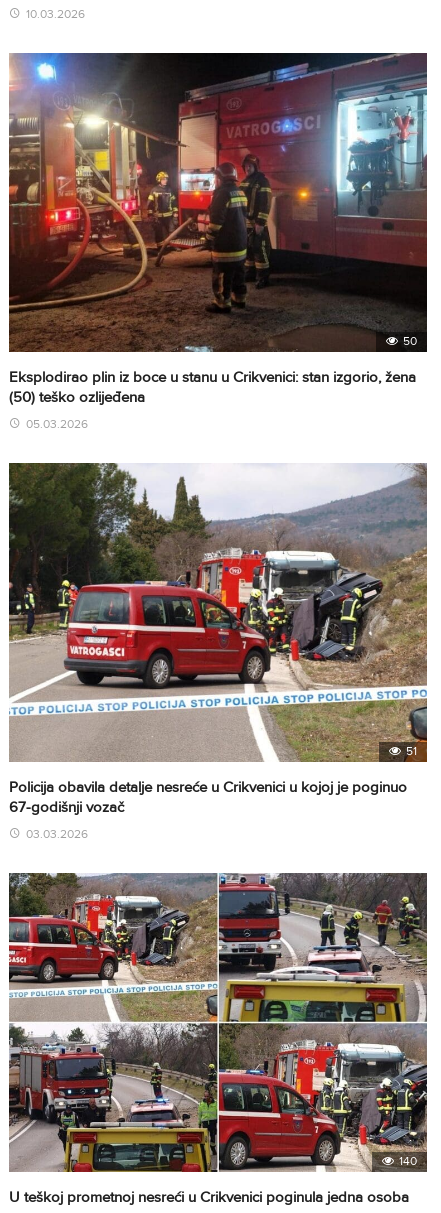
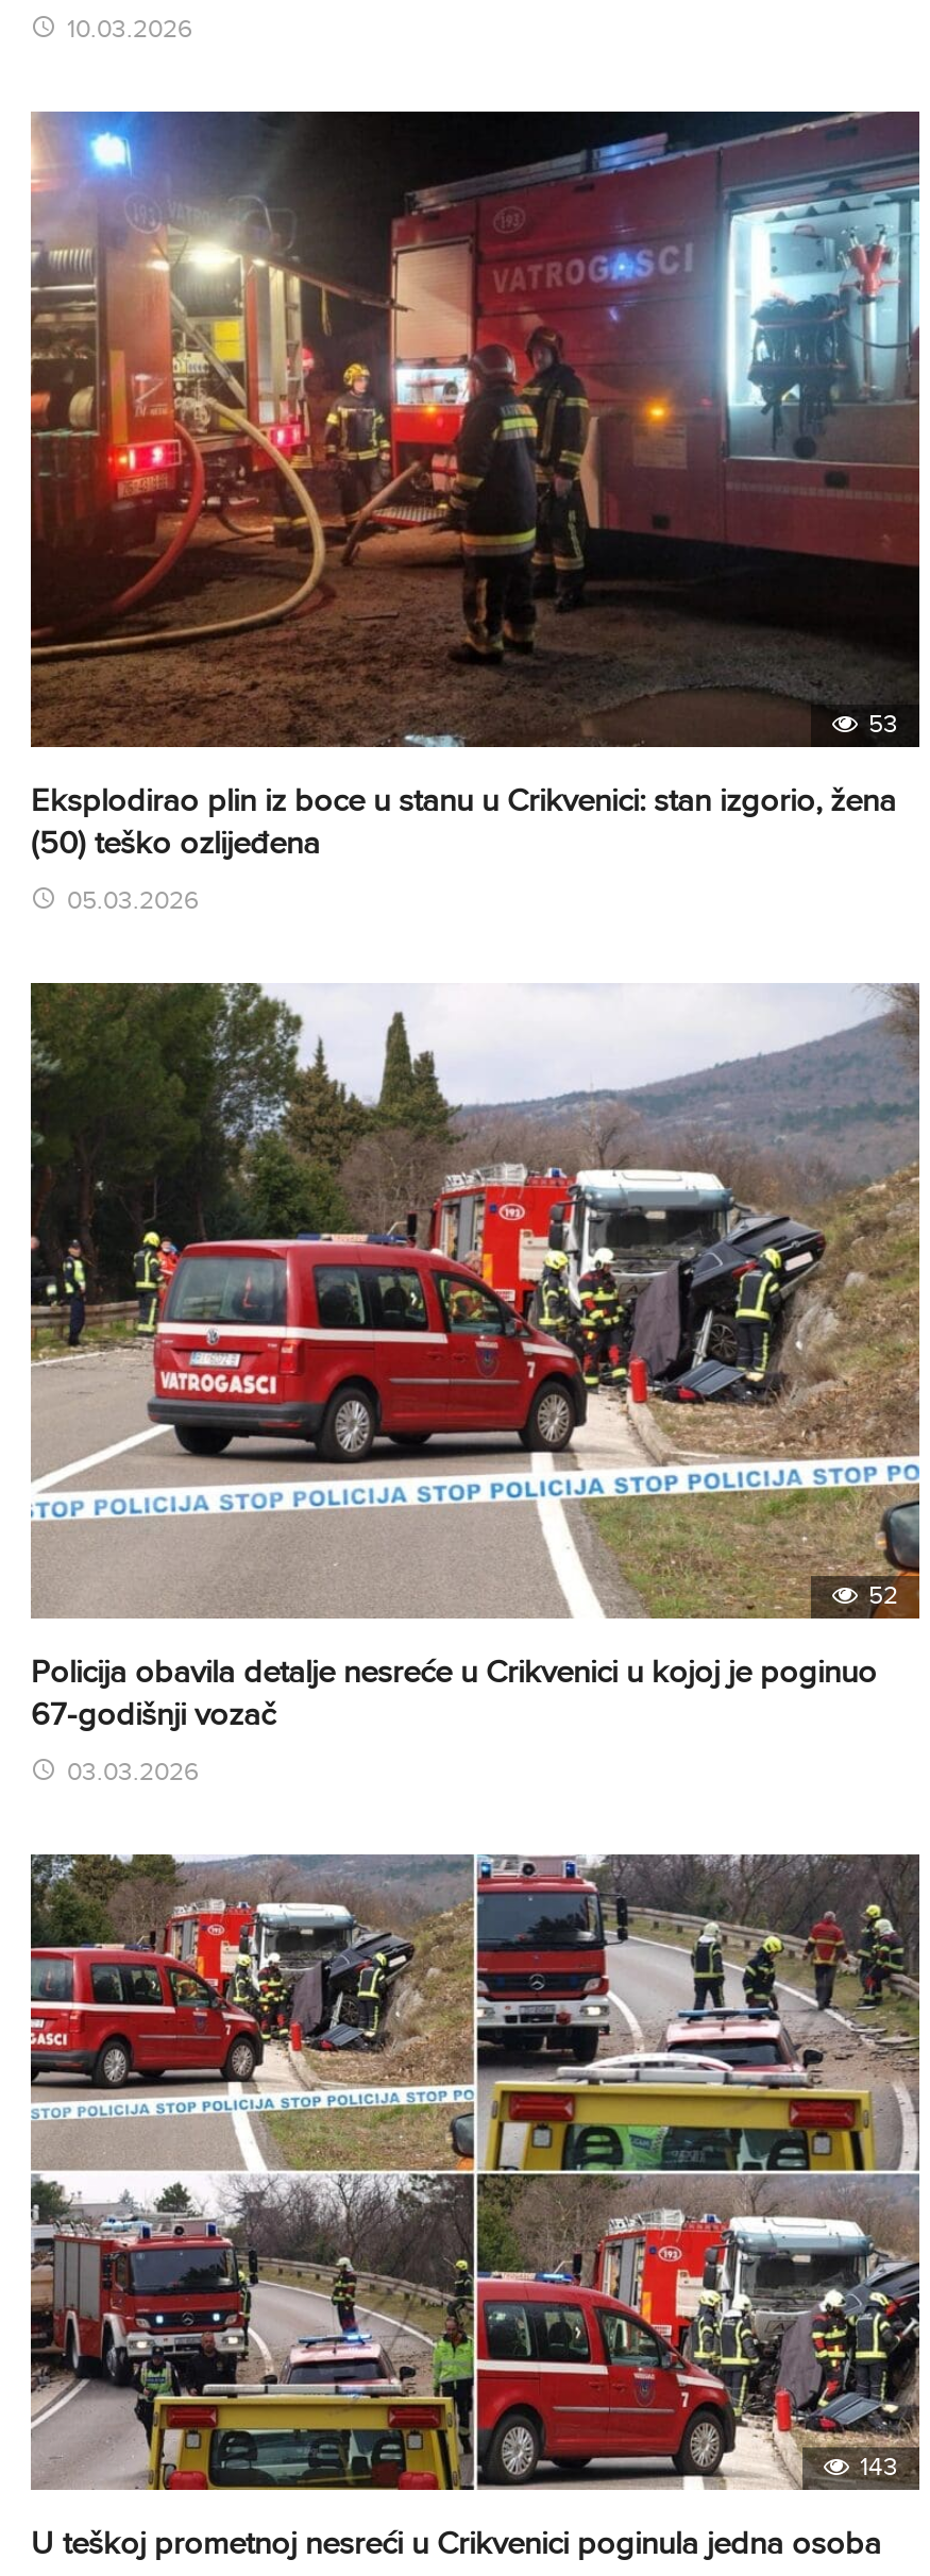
[403,334,417,349] 50 -> [868,709,898,740] 53
[406,744,417,759] 51 -> [868,1580,898,1611] 52
[399,1154,417,1169] 140 -> [860,2451,898,2483] 143

